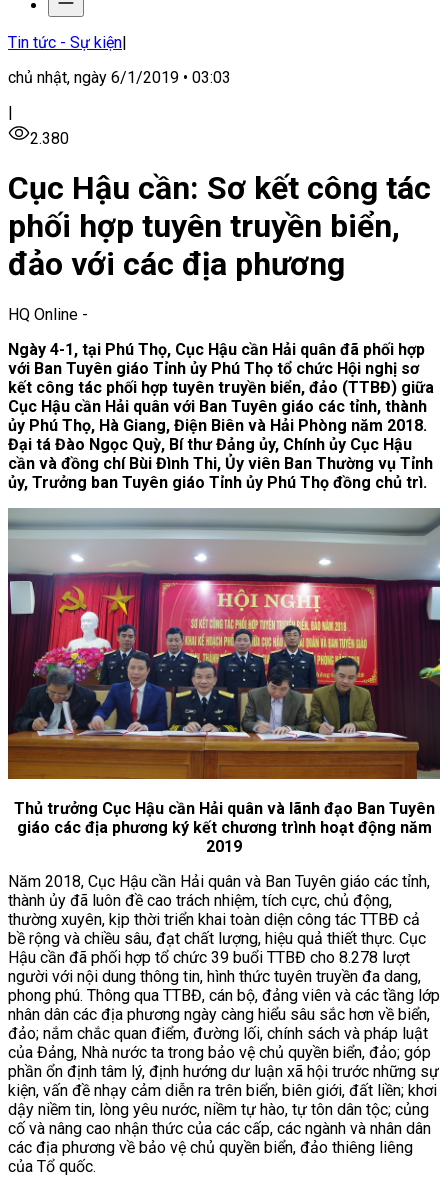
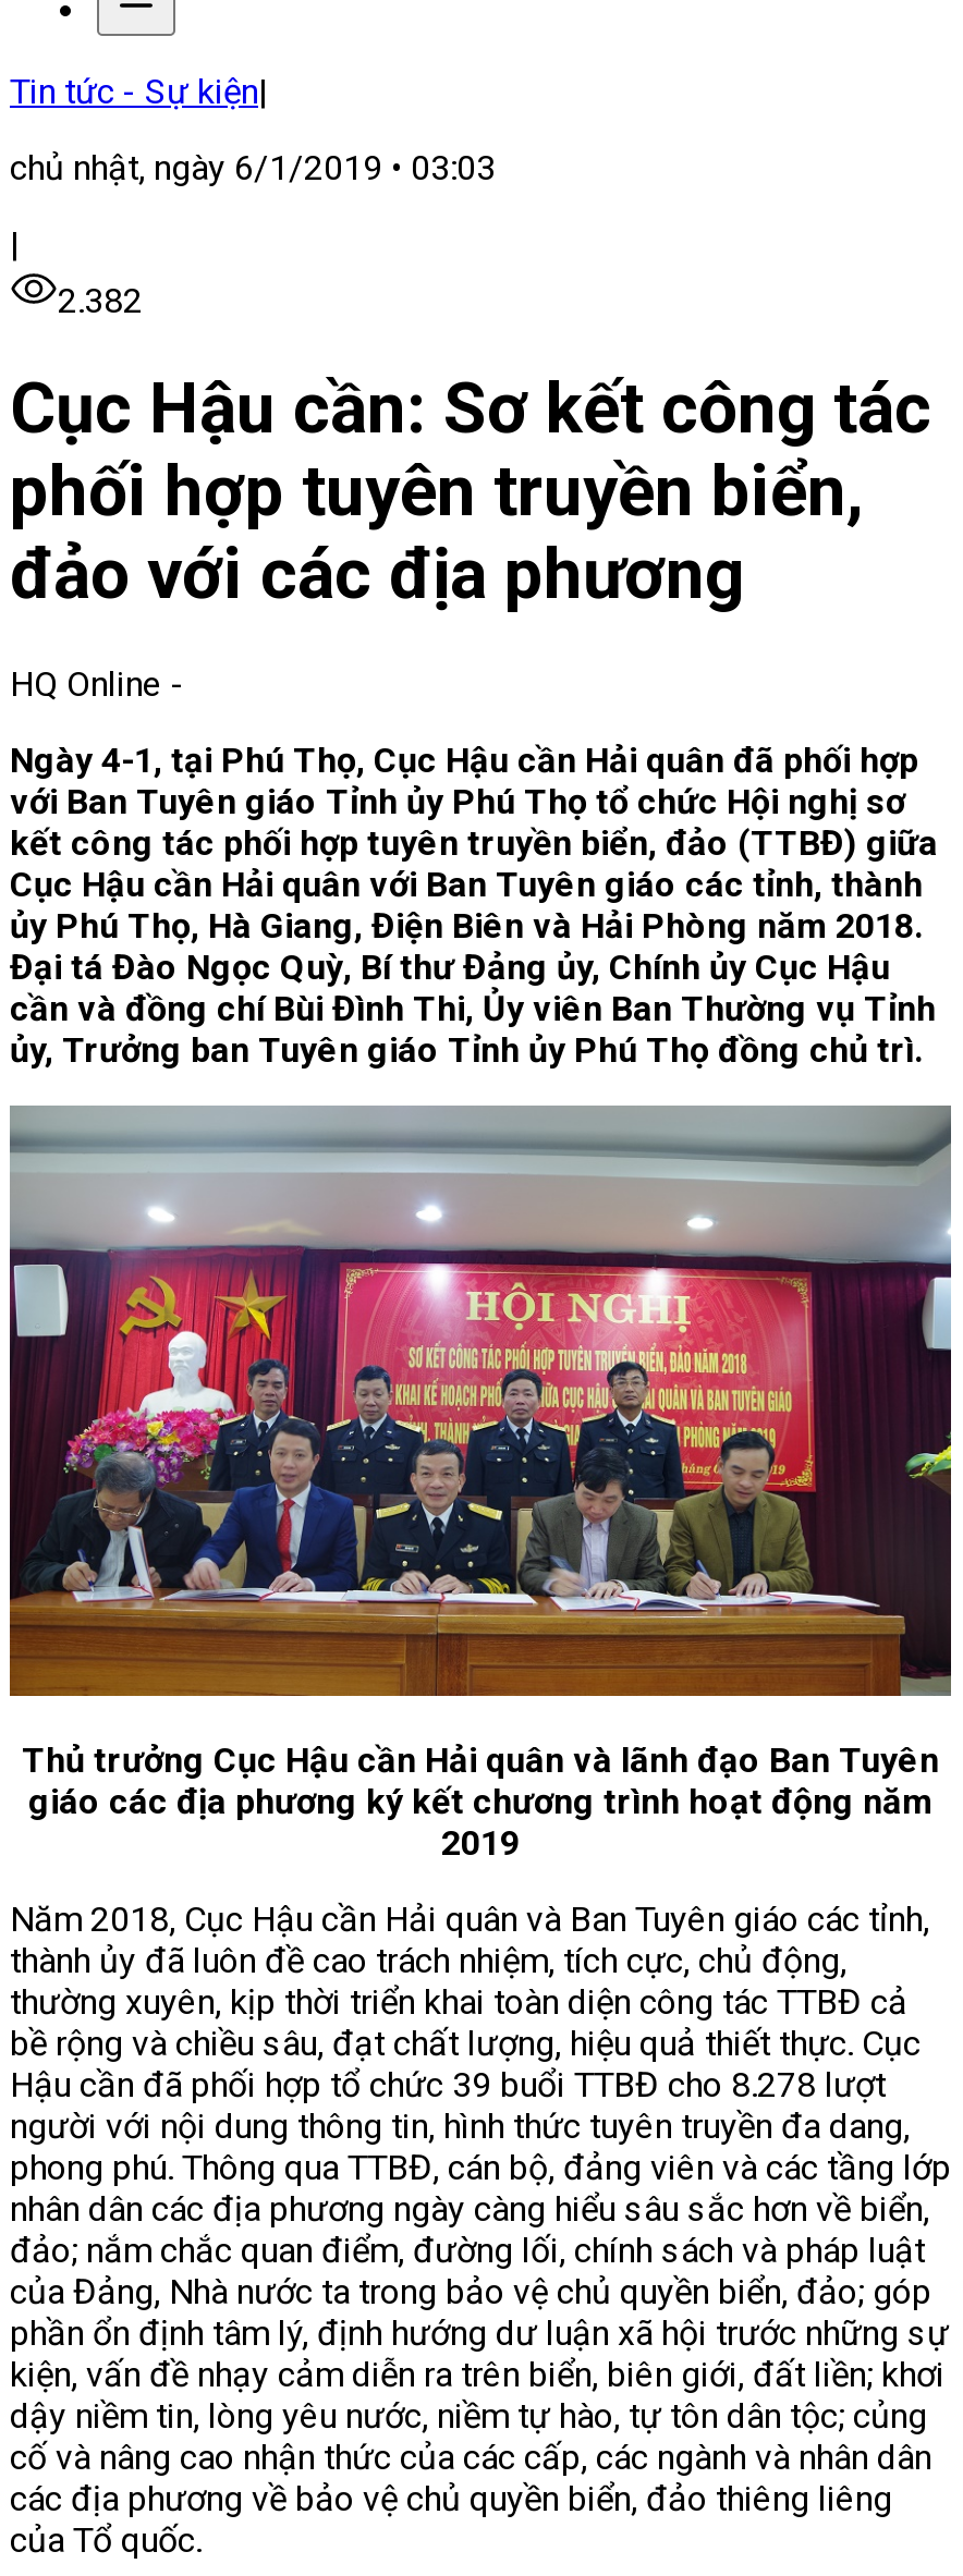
[30,129,69,148] 2.380 -> [58,280,143,321] 2.382

